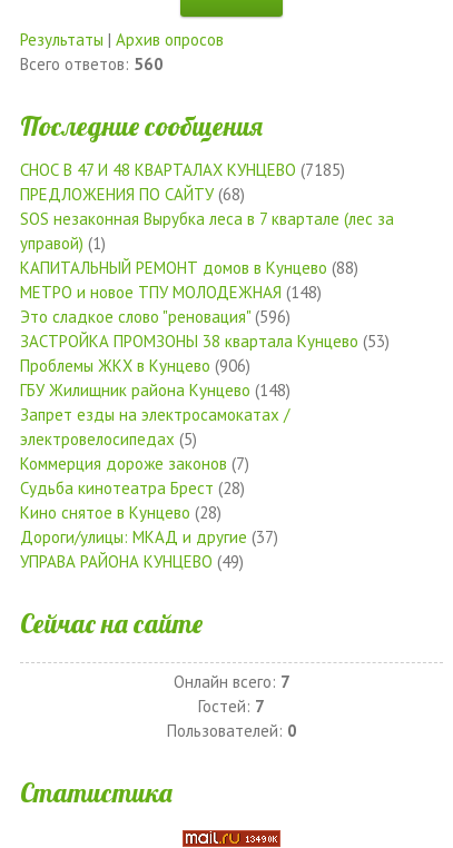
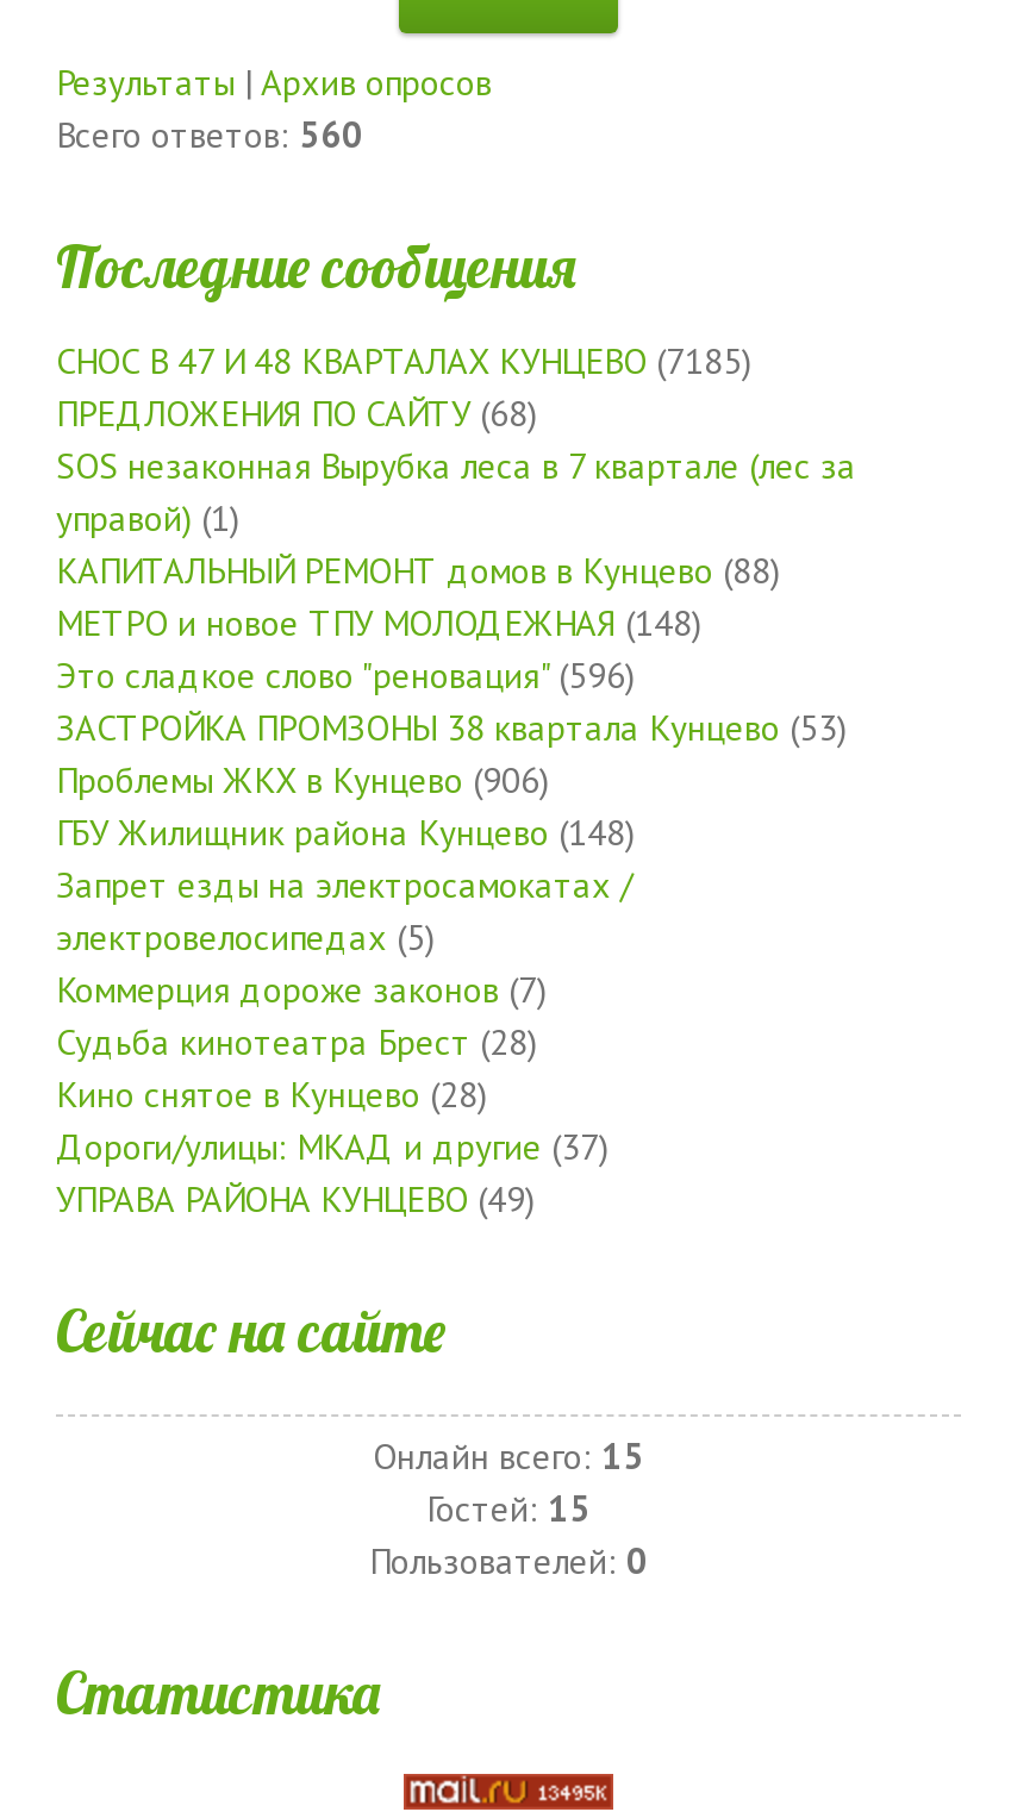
[173,671,290,692] Онлайн всего: 7 -> [373,1433,644,1478] Онлайн всего: 15
[198,695,265,716] Гостей: 7 -> [426,1485,591,1531] Гостей: 15

